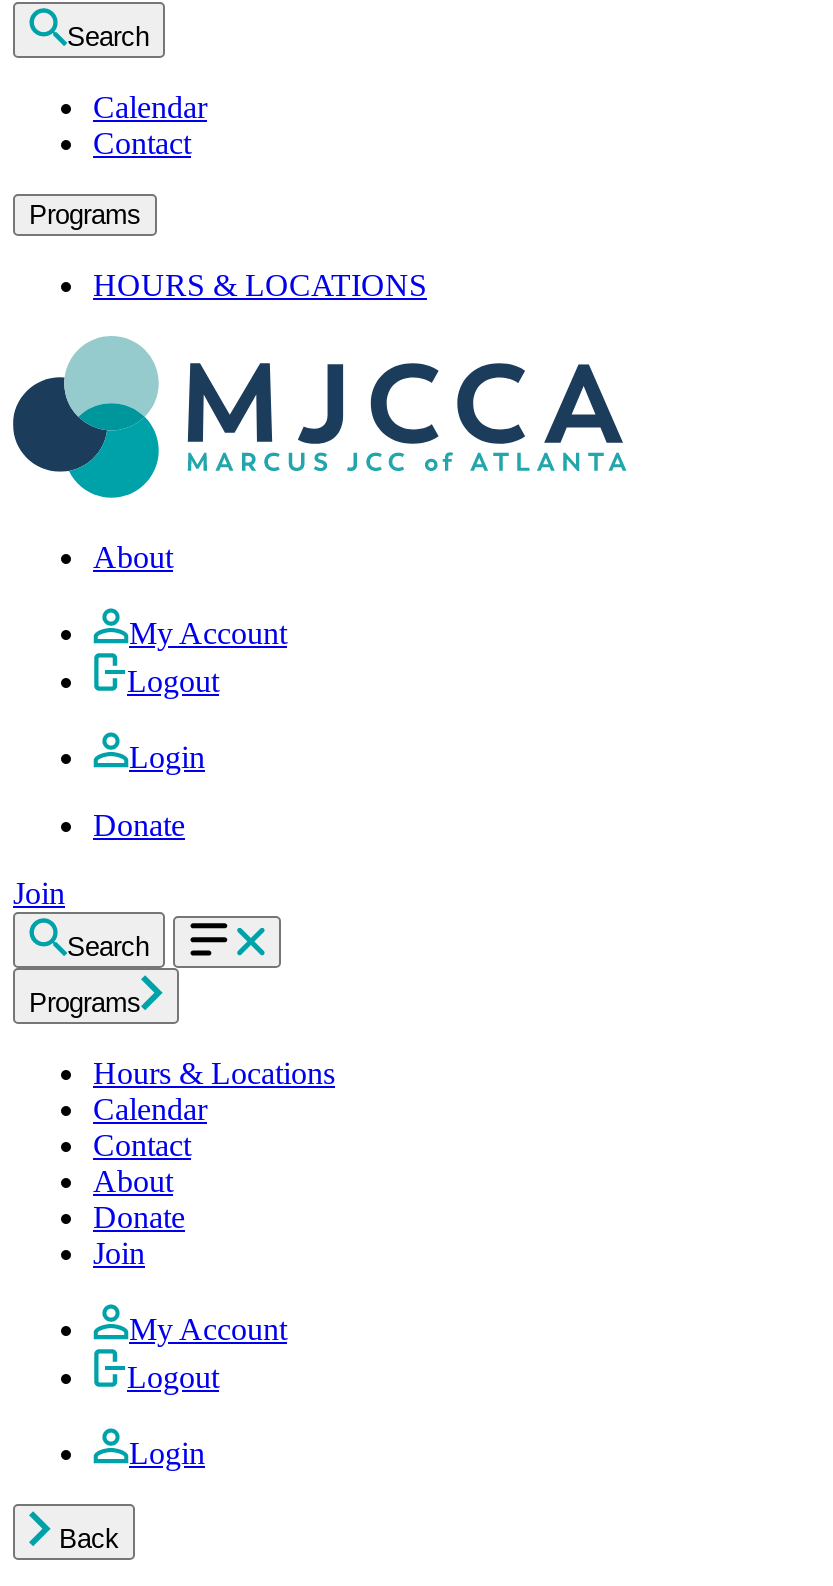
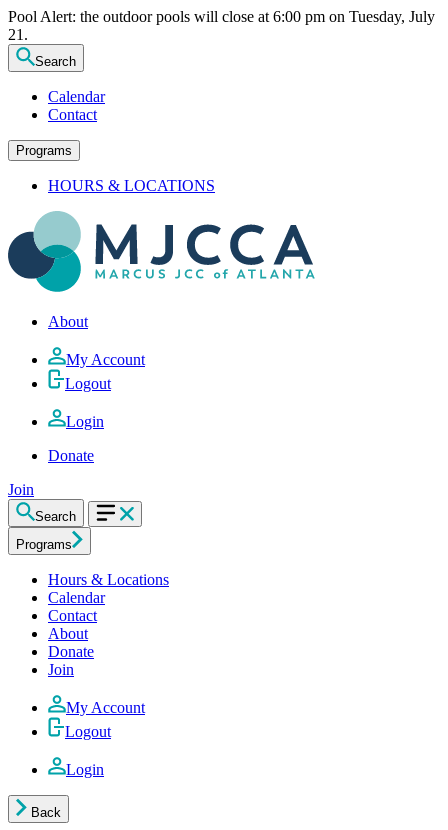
none -> [8,8,435,43] Pool Alert: the outdoor pools will close at 6:00 pm on Tuesday, July | 21.

